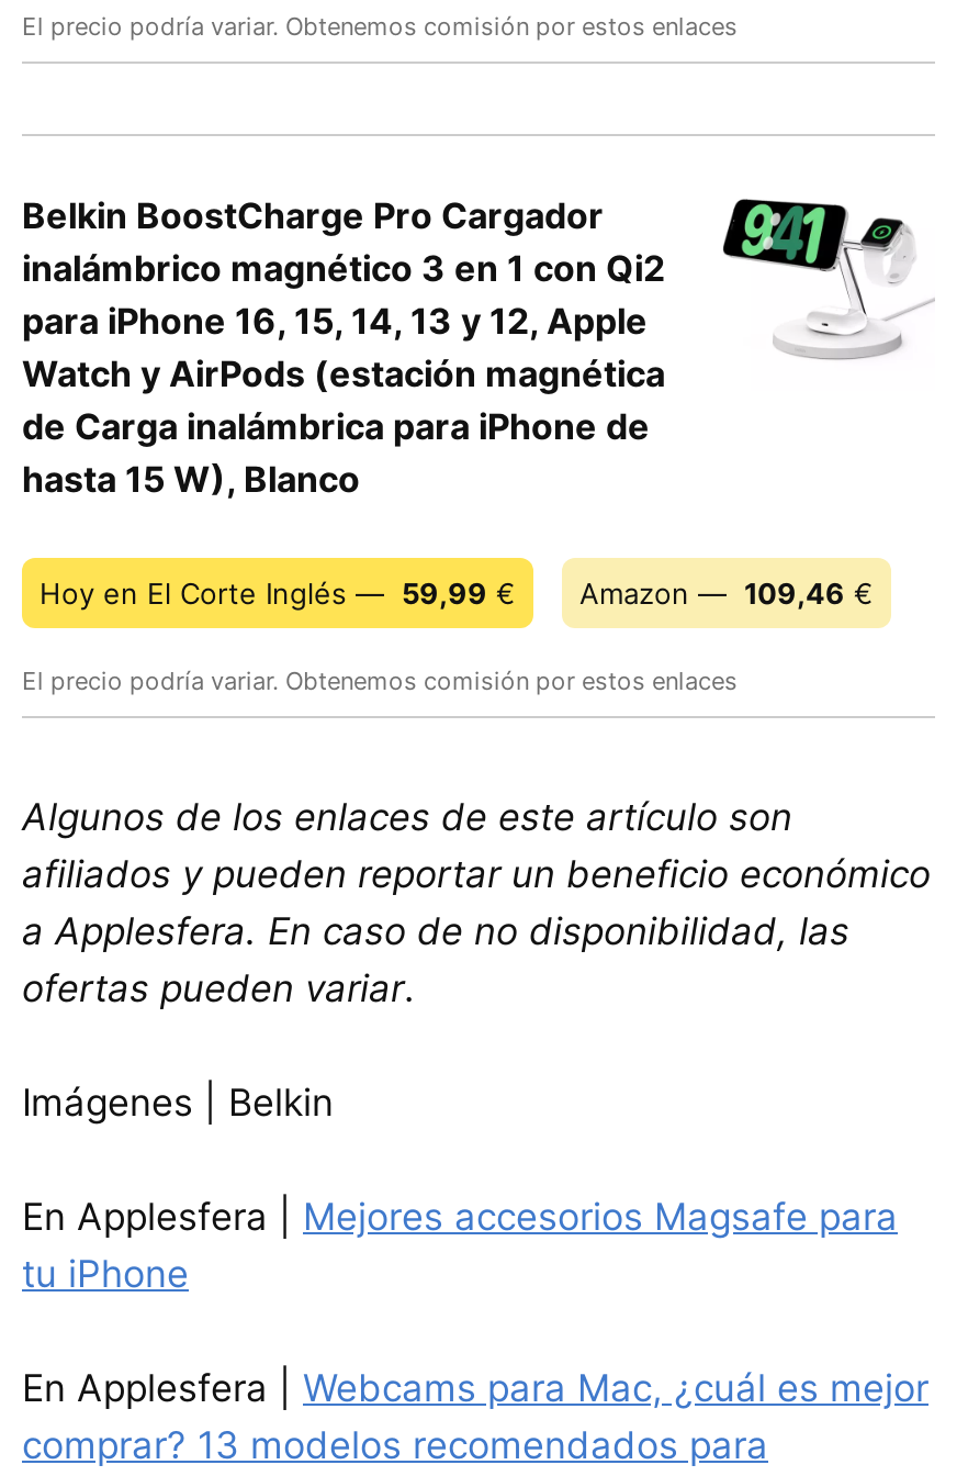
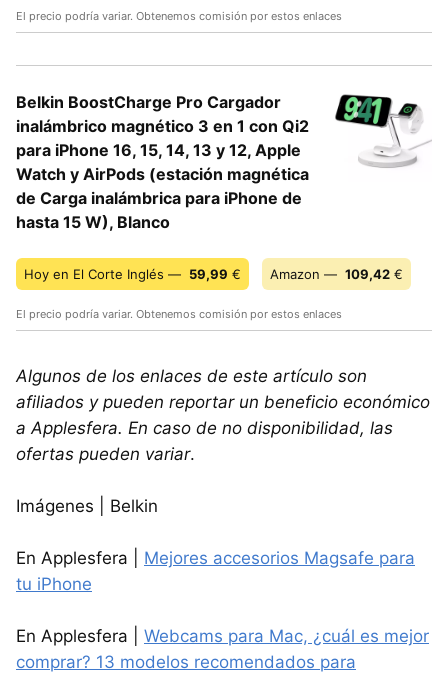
[40,575,874,610] Hoy en El Corte Inglés — 59,99 € Amazon — 109,46 € -> [24,266,403,282] Hoy en El Corte Inglés — 59,99 € Amazon — 109,42 €

